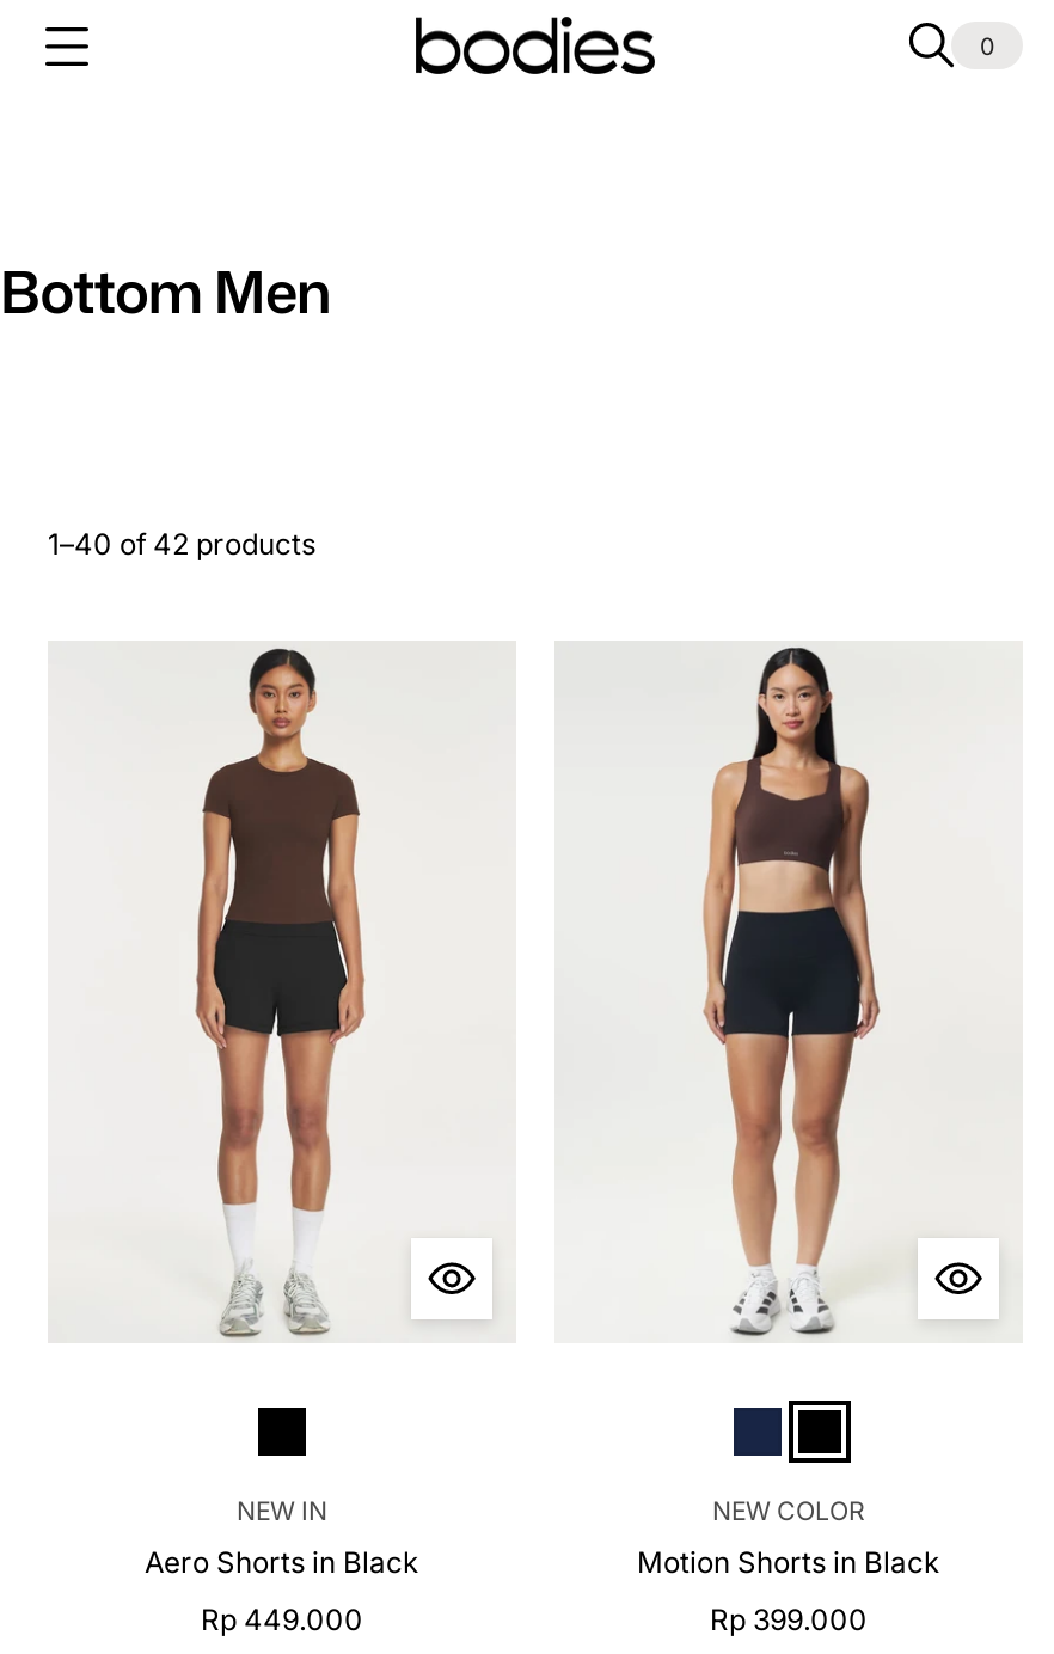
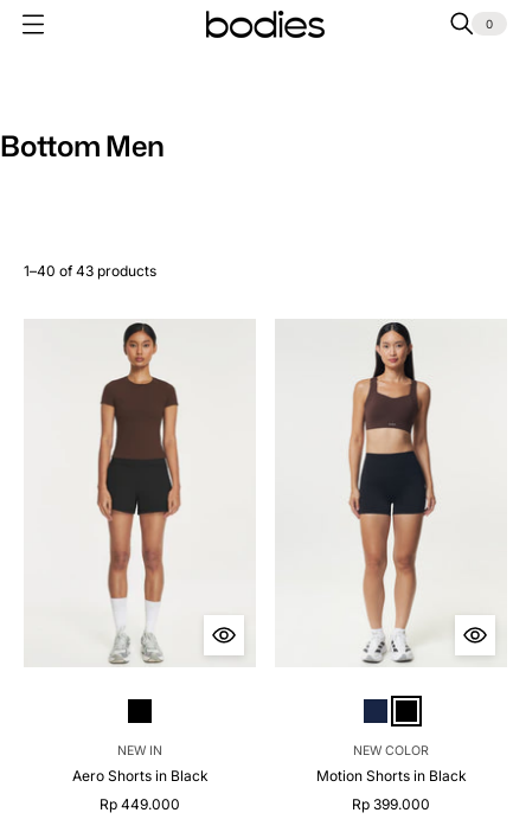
[48,527,315,563] 1–40 of 42 products -> [24,262,156,280] 1–40 of 43 products

